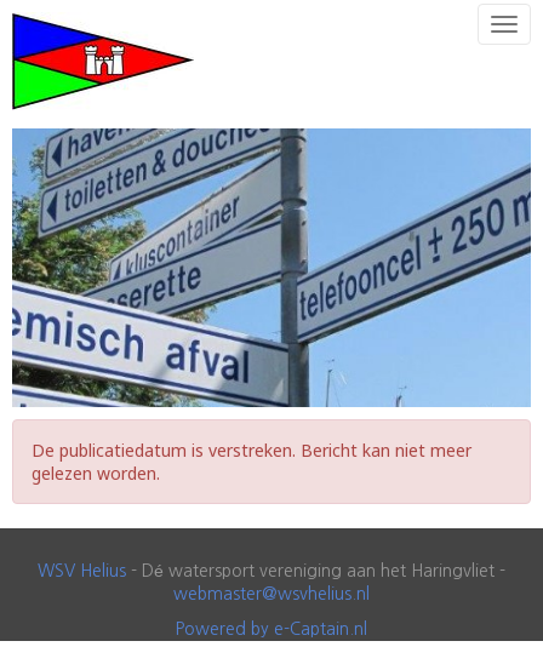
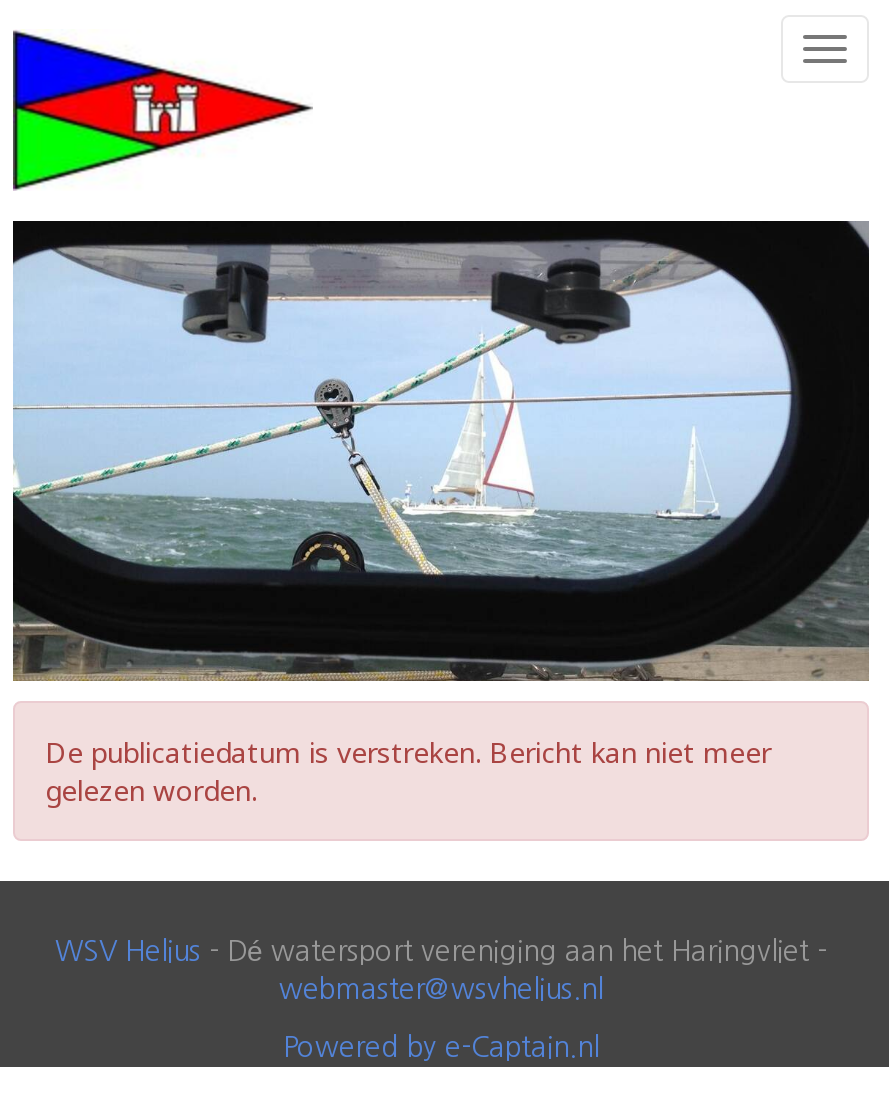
[11,127,532,408] [image] -> [11,219,871,683] [image]

